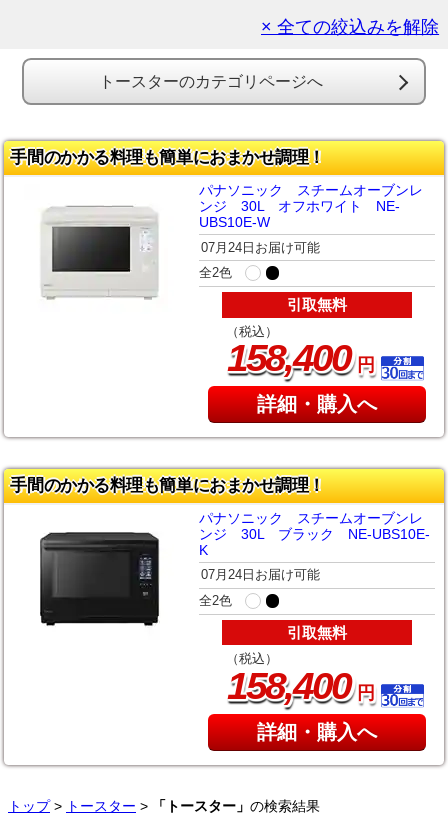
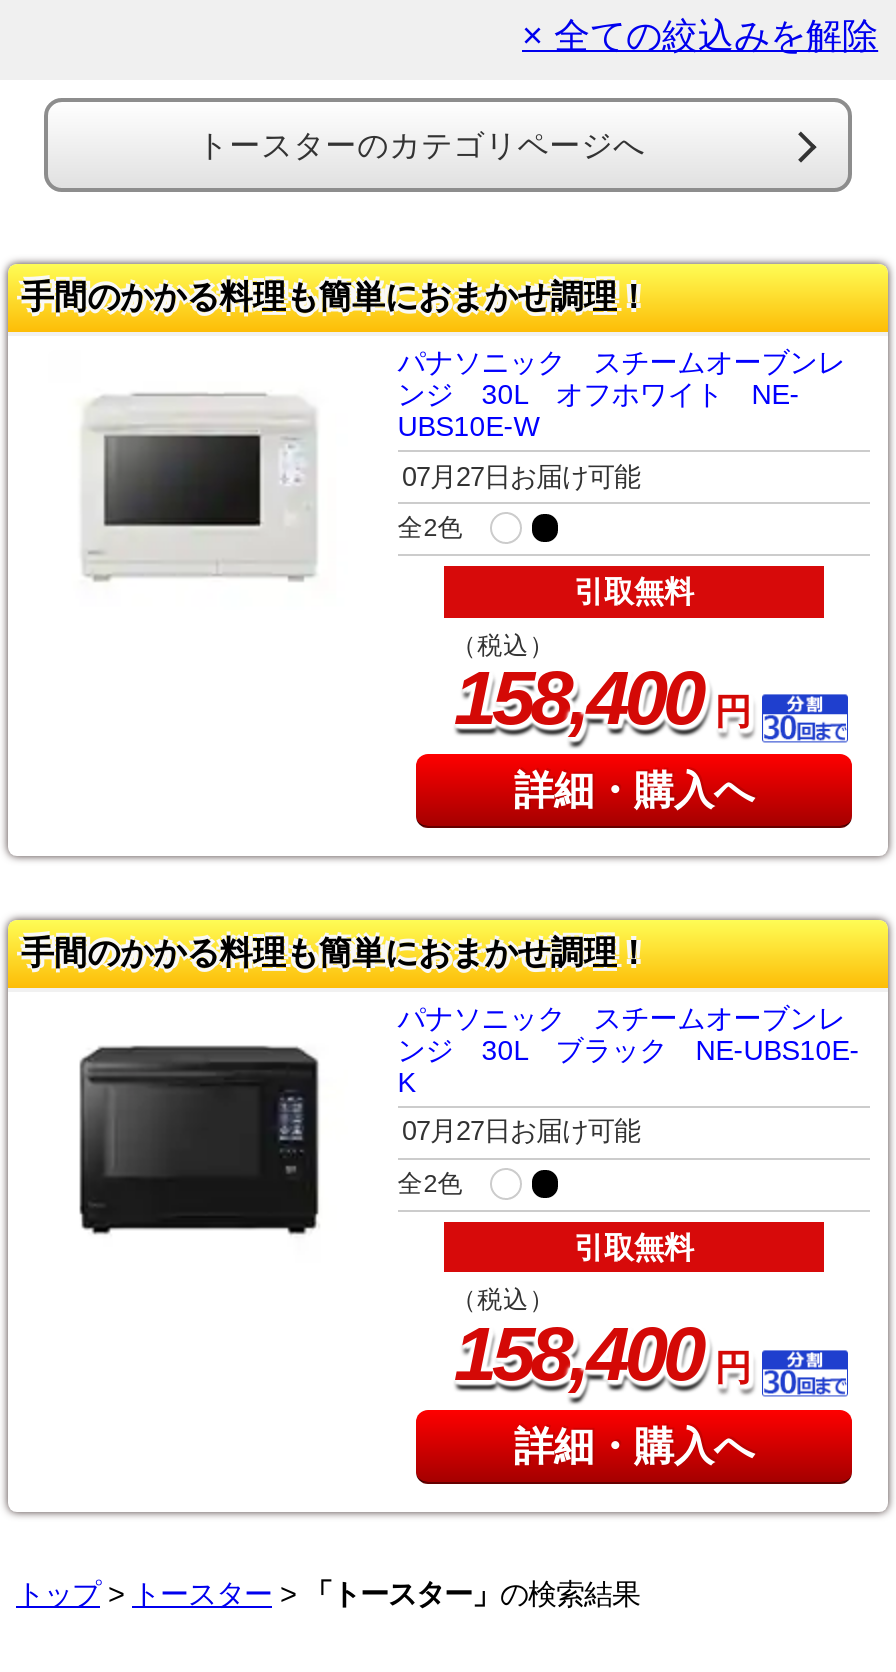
[201,240,320,255] 07月24日お届け可能 -> [402,461,640,491] 07月27日お届け可能
[201,567,320,582] 07月24日お届け可能 -> [402,1117,640,1147] 07月27日お届け可能

